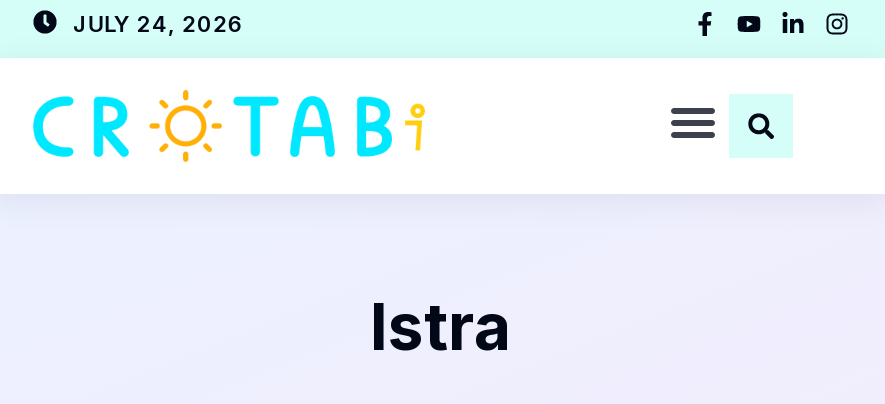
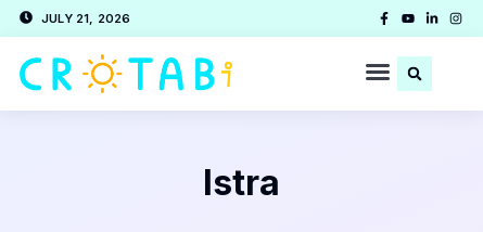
[73,10,244,38] JULY 24, 2026 -> [41,11,131,26] JULY 21, 2026

